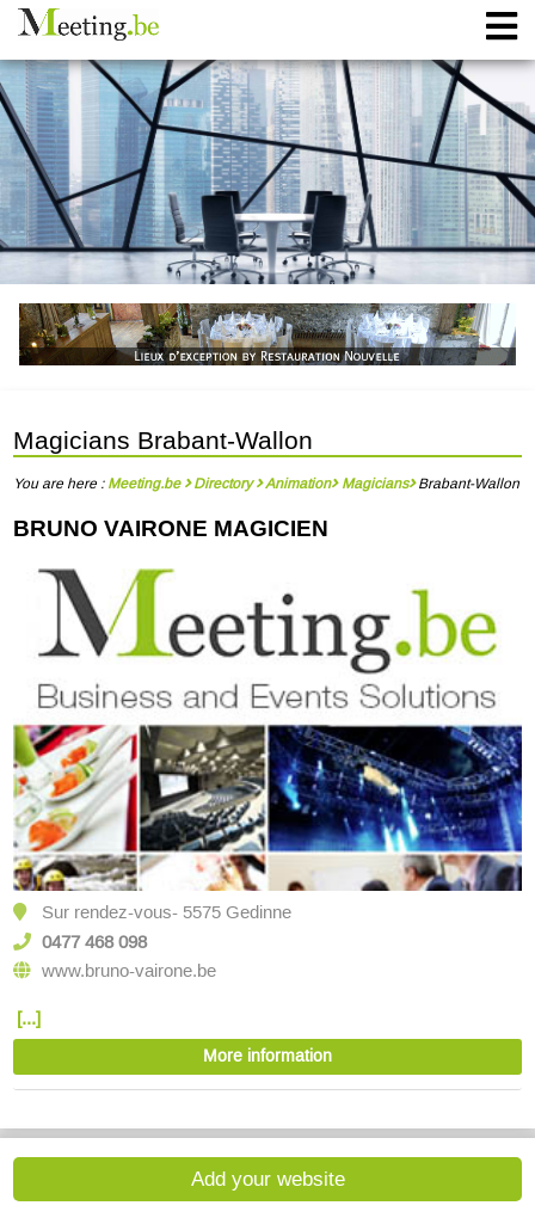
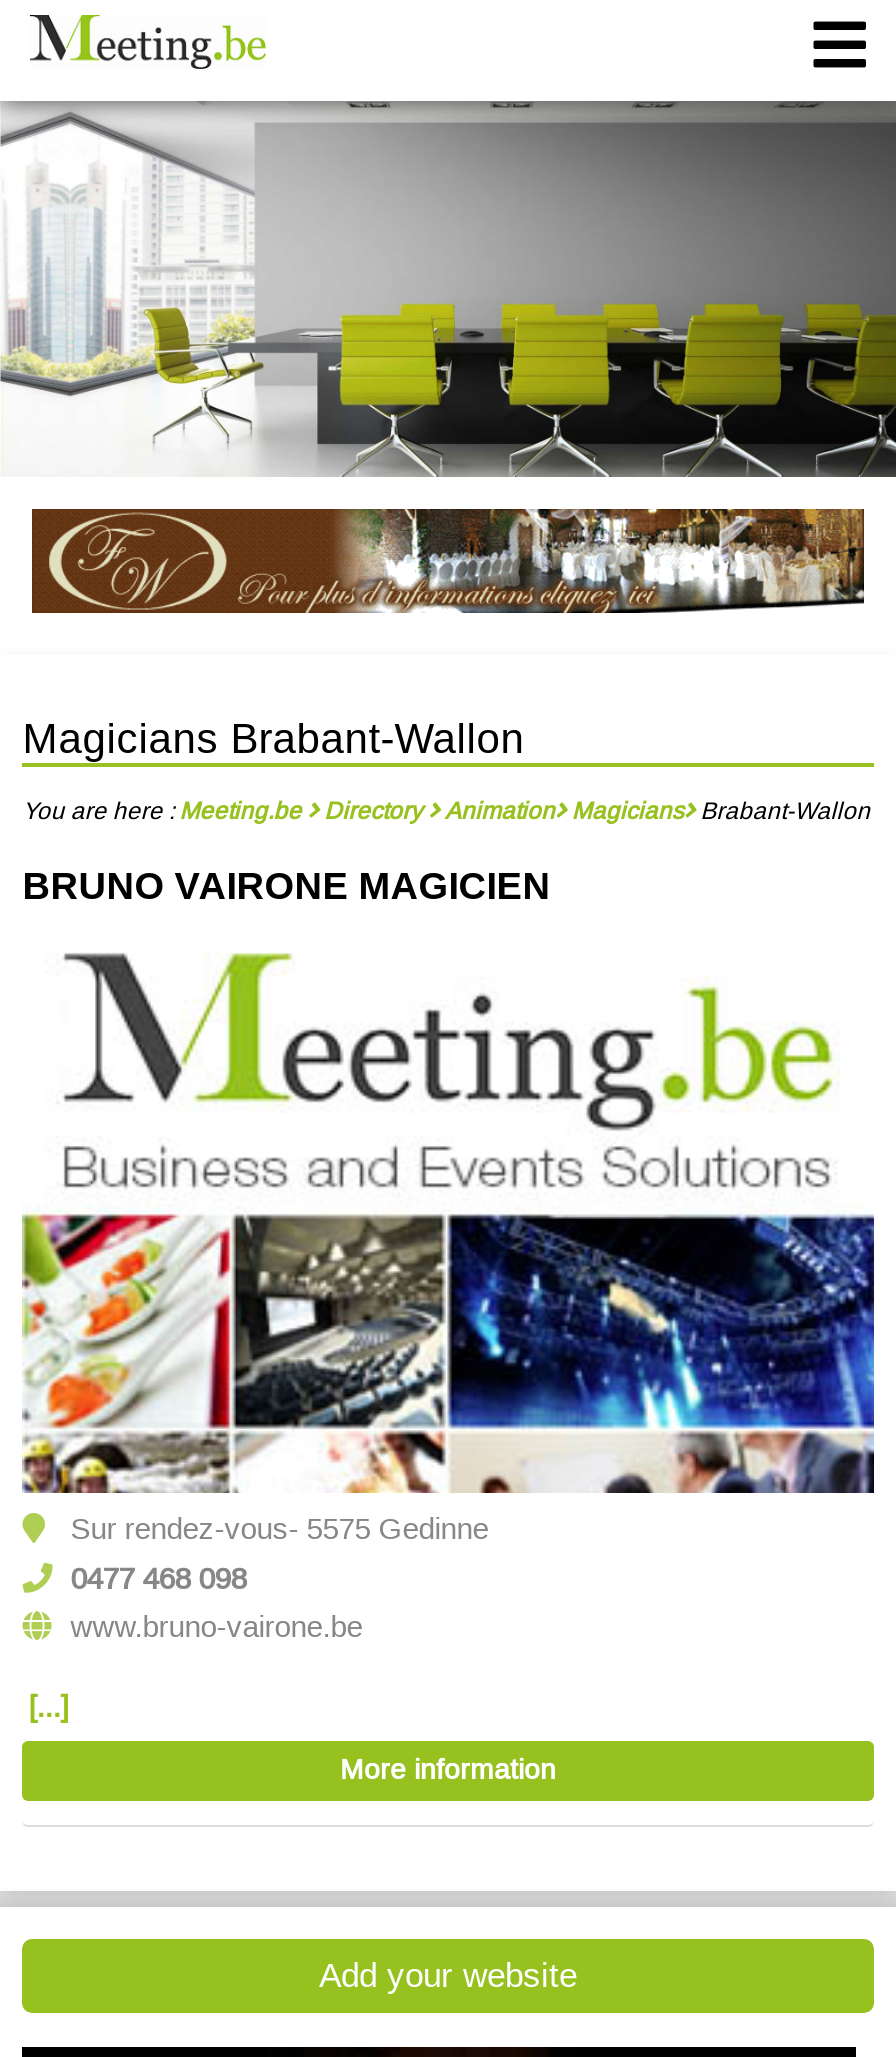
[4,60,531,284] [image] -> [6,101,890,479] [image]
[19,302,517,367] [image] -> [32,507,866,613] [image]

